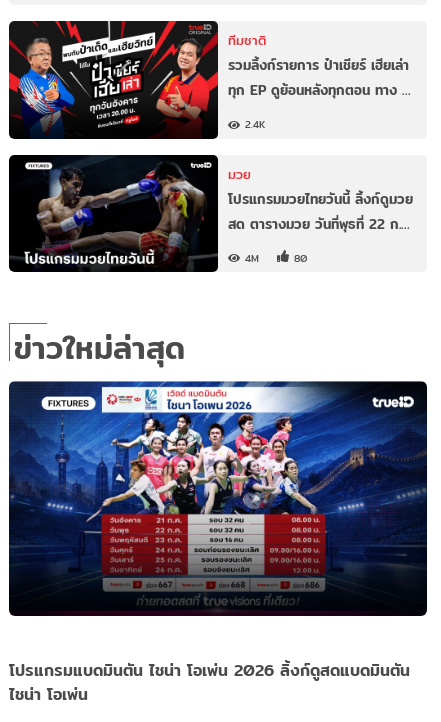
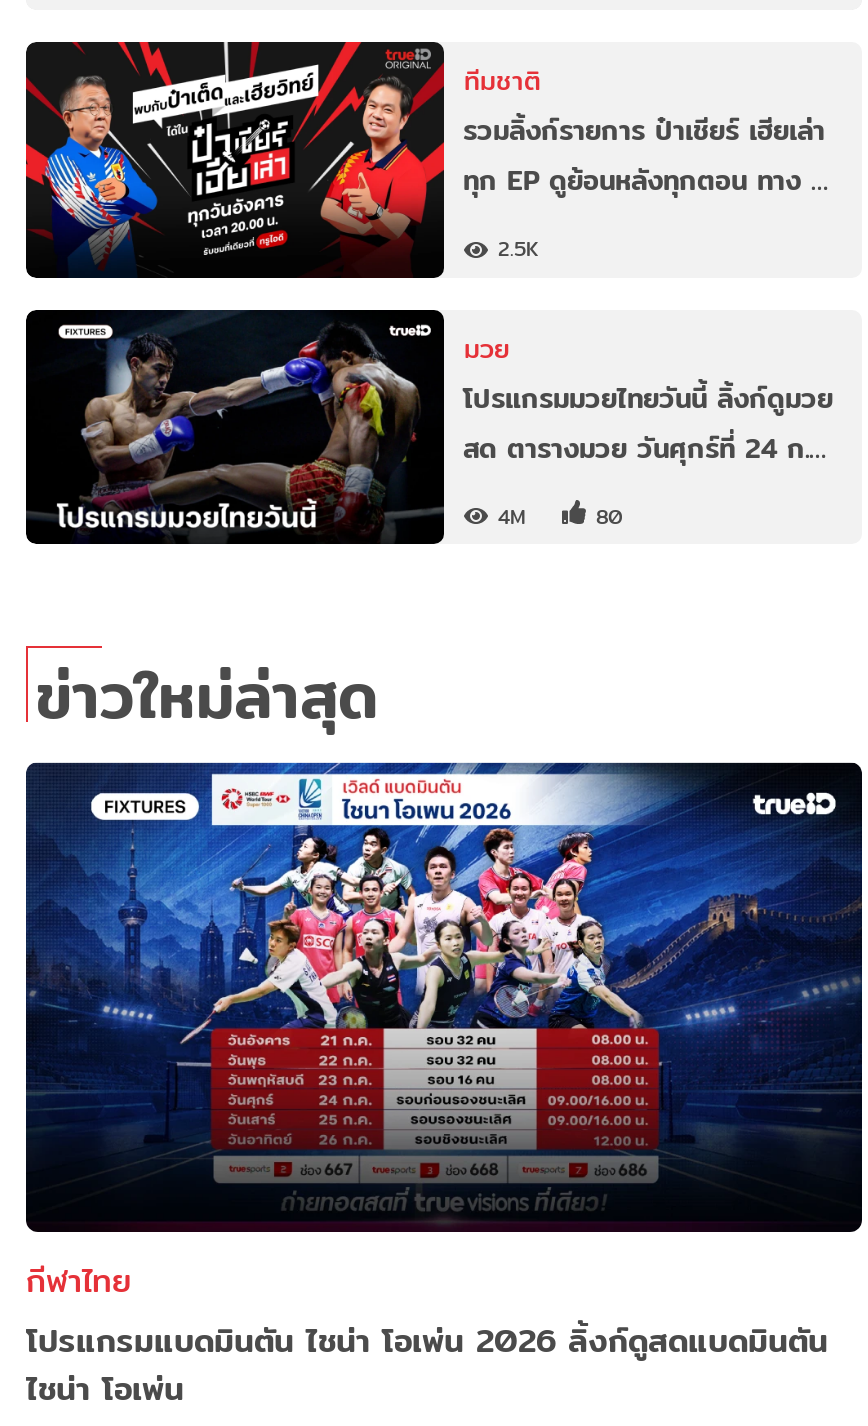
[245,116,265,132] 2.4K -> [498,233,538,265] 2.5K
[227,213,409,235] สด ตารางมวย วันที่พุธที่ 22 ก.… -> [463,426,827,470] สด ตารางมวย วันศุกร์ที่ 24 ก.…
none -> [26,1257,132,1307] กีฬาไทย

